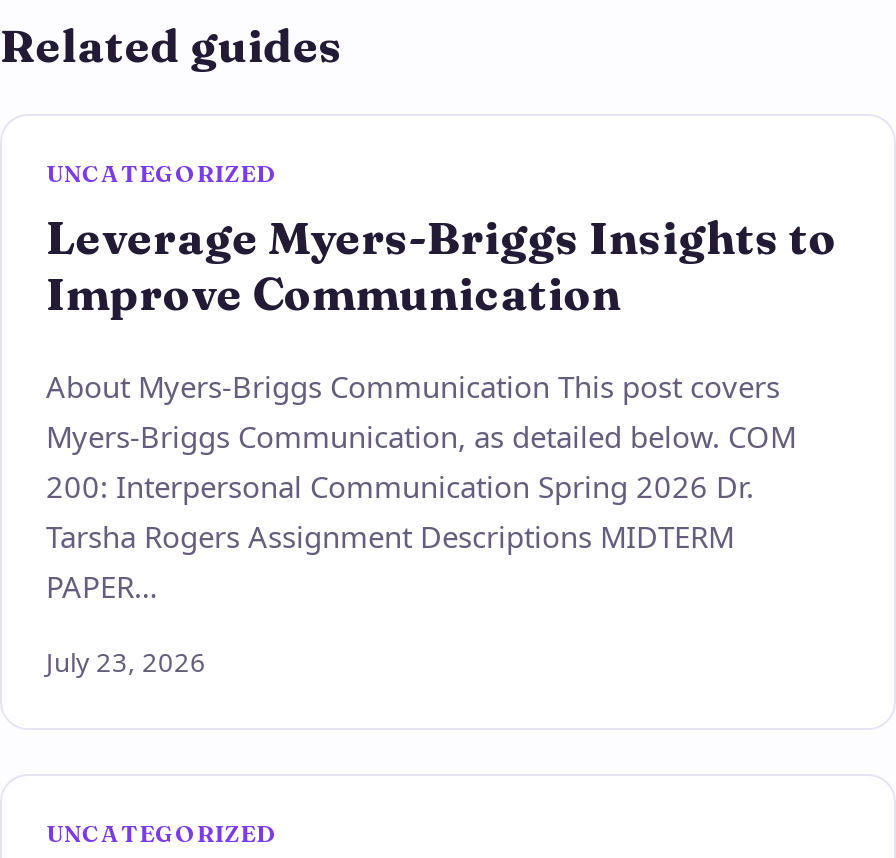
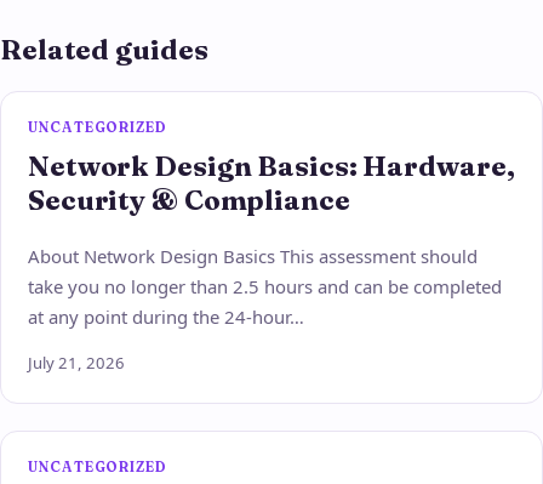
[46,211,837,323] Leverage Myers-Briggs Insights to | Improve Communication -> [28,150,514,218] Network Design Basics: Hardware, | Security & Compliance
[46,367,796,607] About Myers-Briggs Communication This post covers | Myers-Briggs Communication, as detailed below. COM | 200: Interpersonal Communication Spring 2026 Dr. | Tarsha Rogers Assignment Descriptions MIDTERM | PAPER… -> [28,244,502,329] About Network Design Basics This assessment should | take you no longer than 2.5 hours and can be completed | at any point during the 24-hour…
[46,645,206,681] July 23, 2026 -> [28,352,125,374] July 21, 2026

